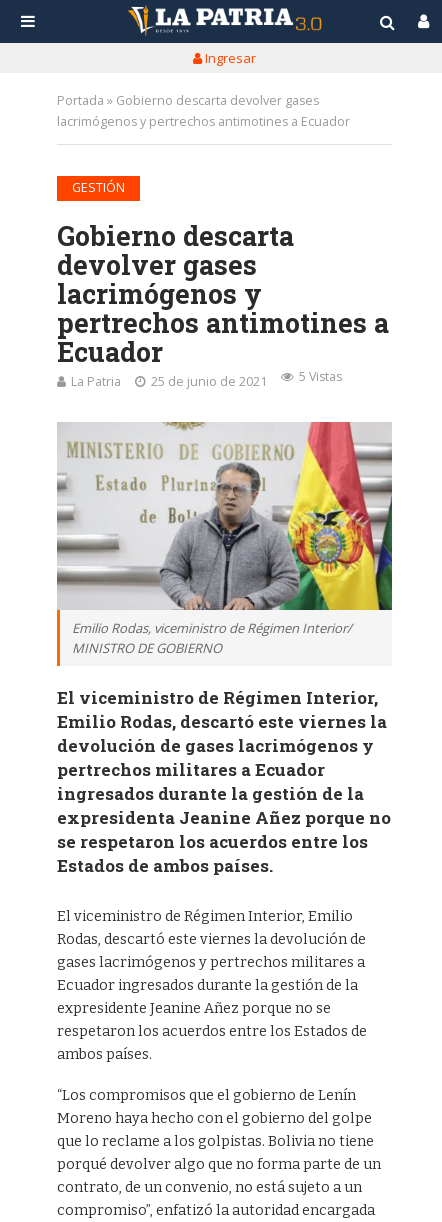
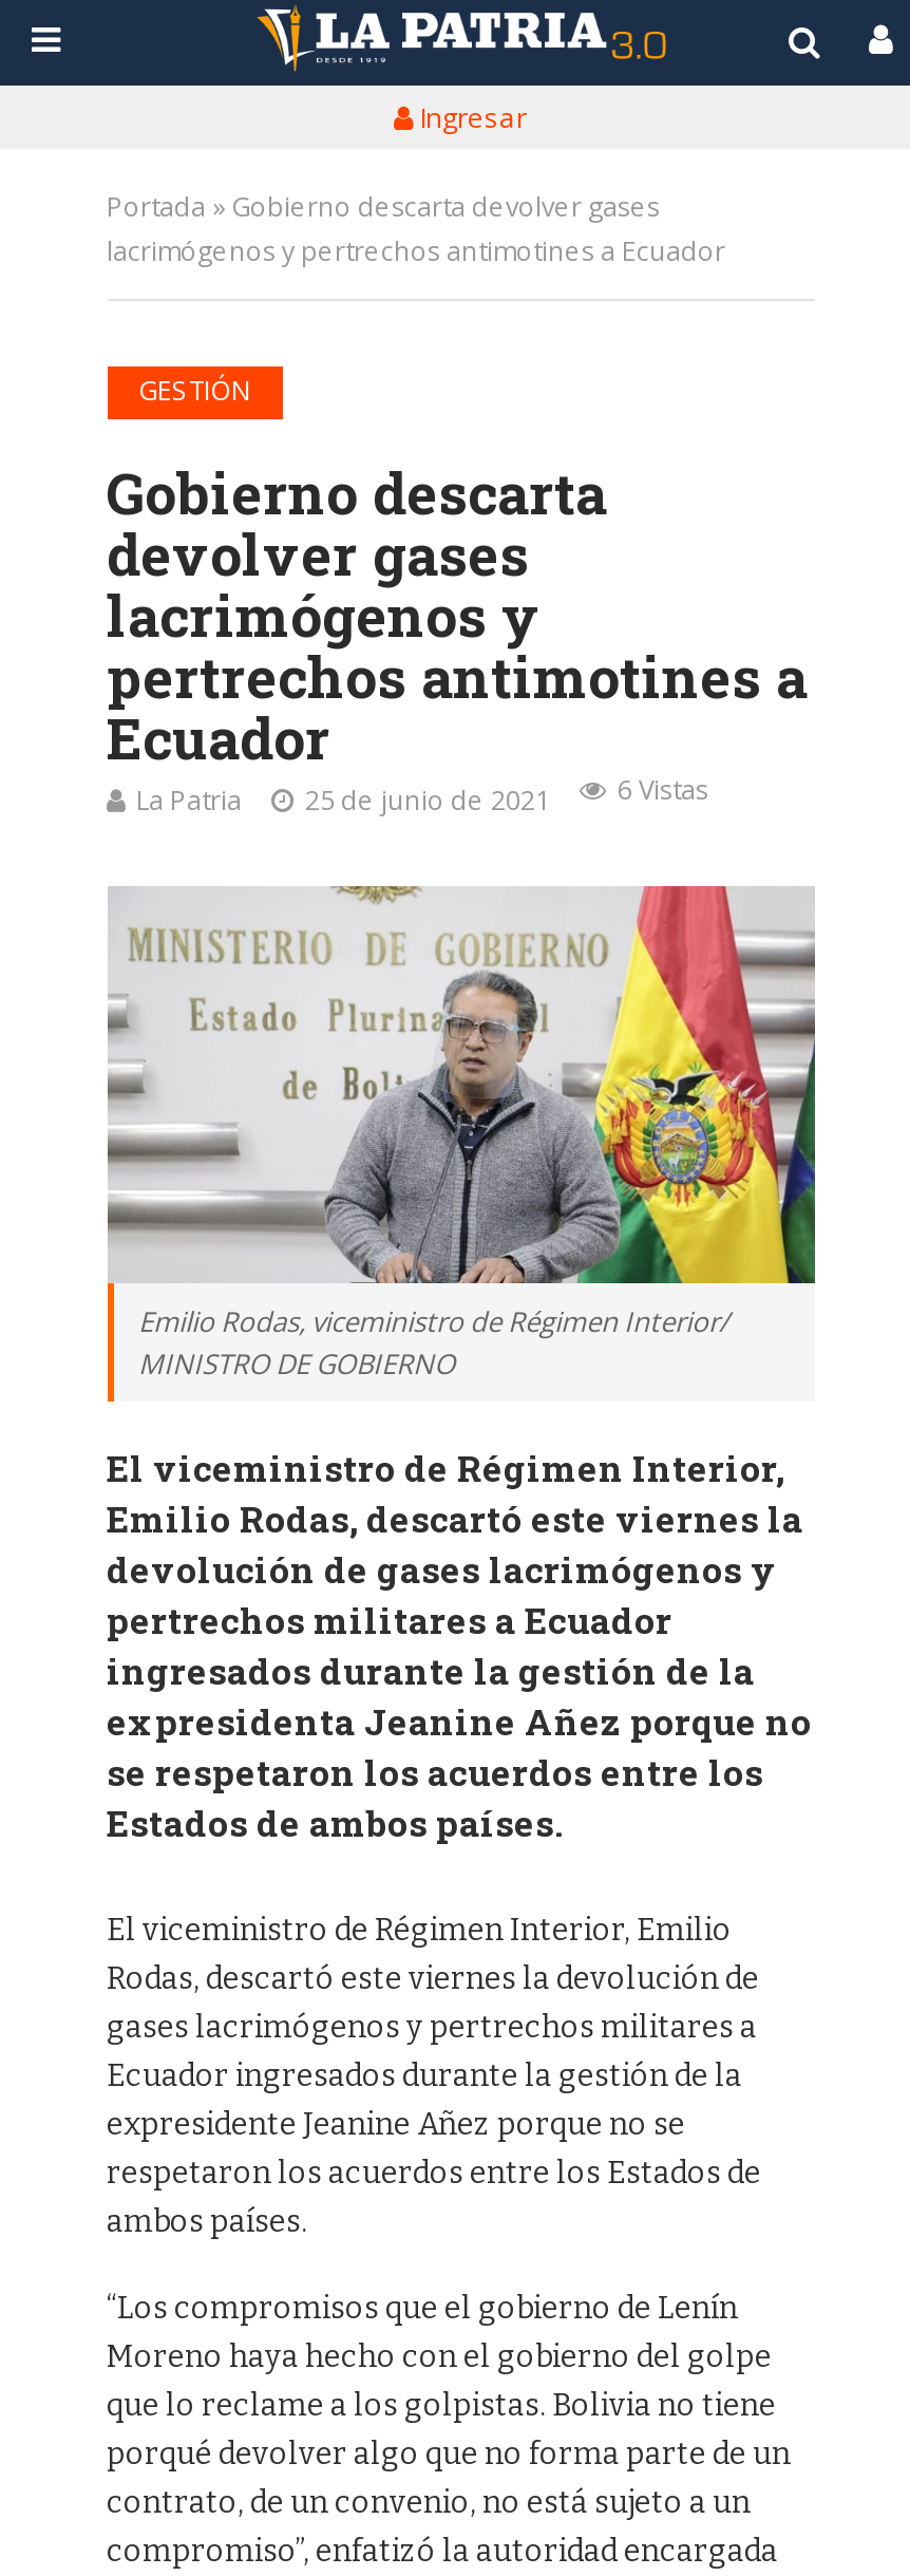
[70,368,341,390] La Patria 25 de junio de 2021 5 Vistas -> [136,772,708,819] La Patria 25 de junio de 2021 6 Vistas

